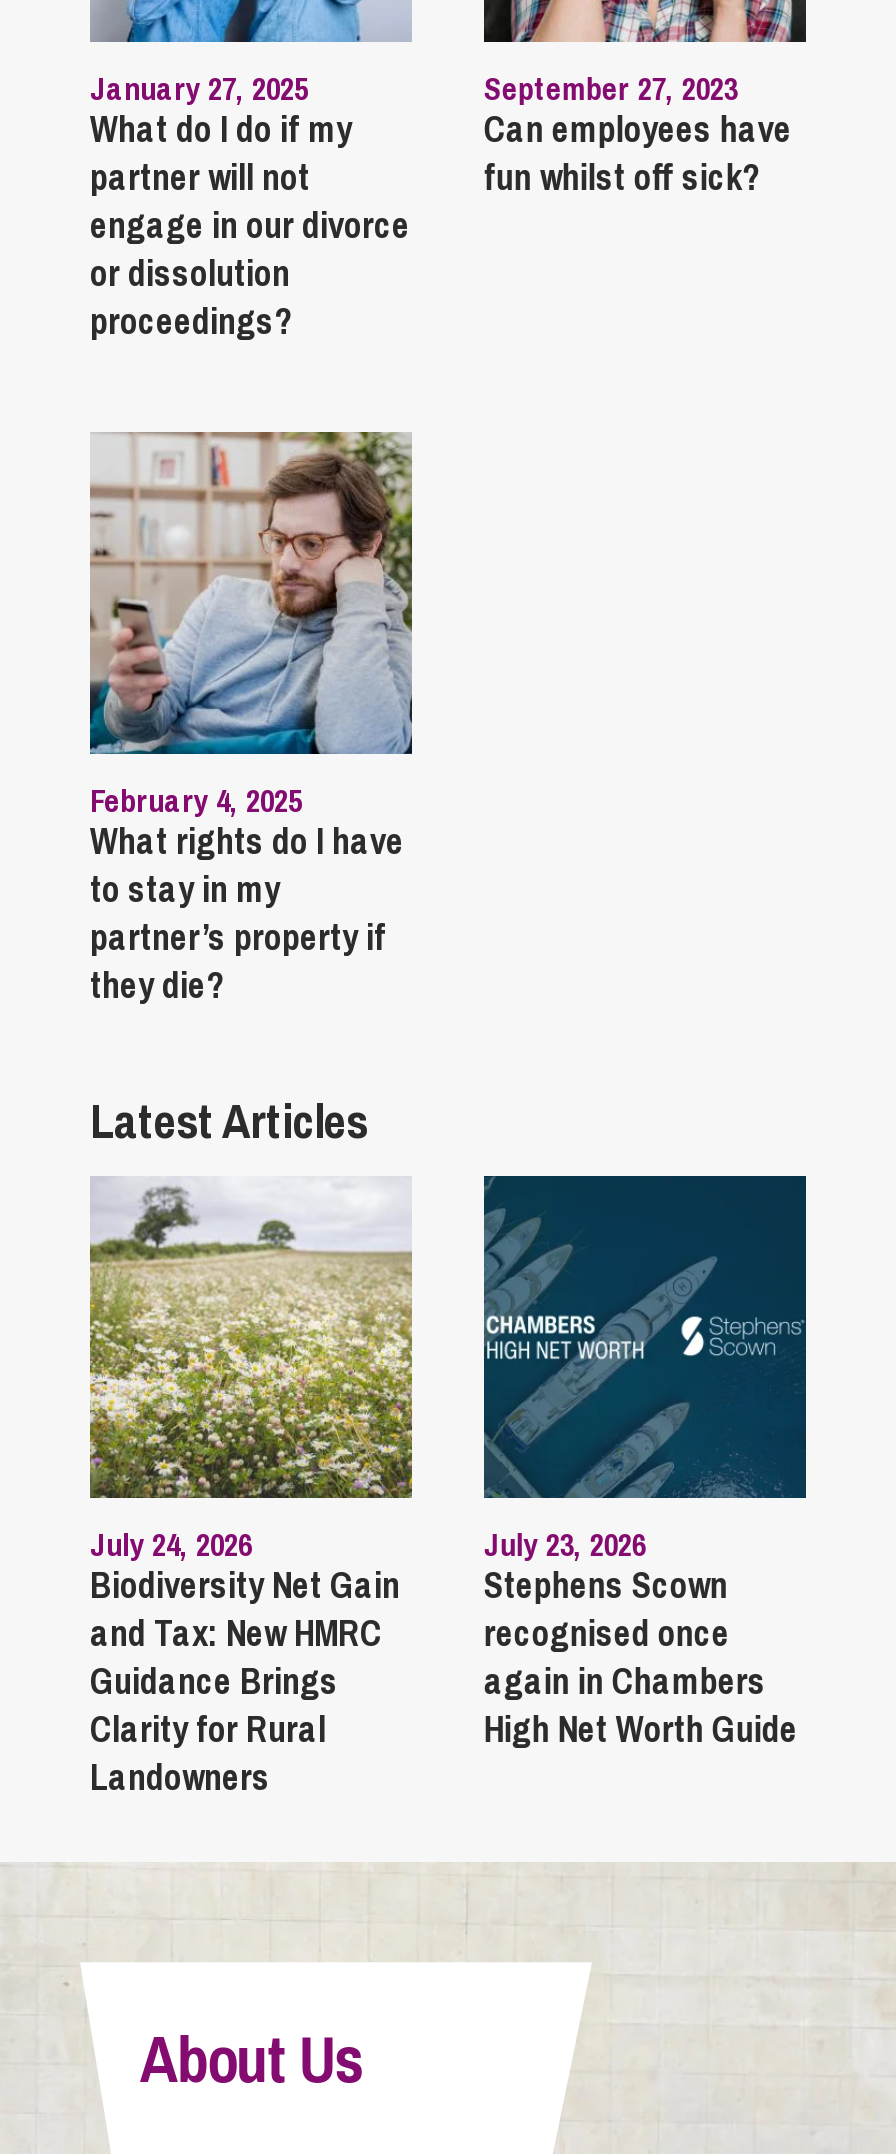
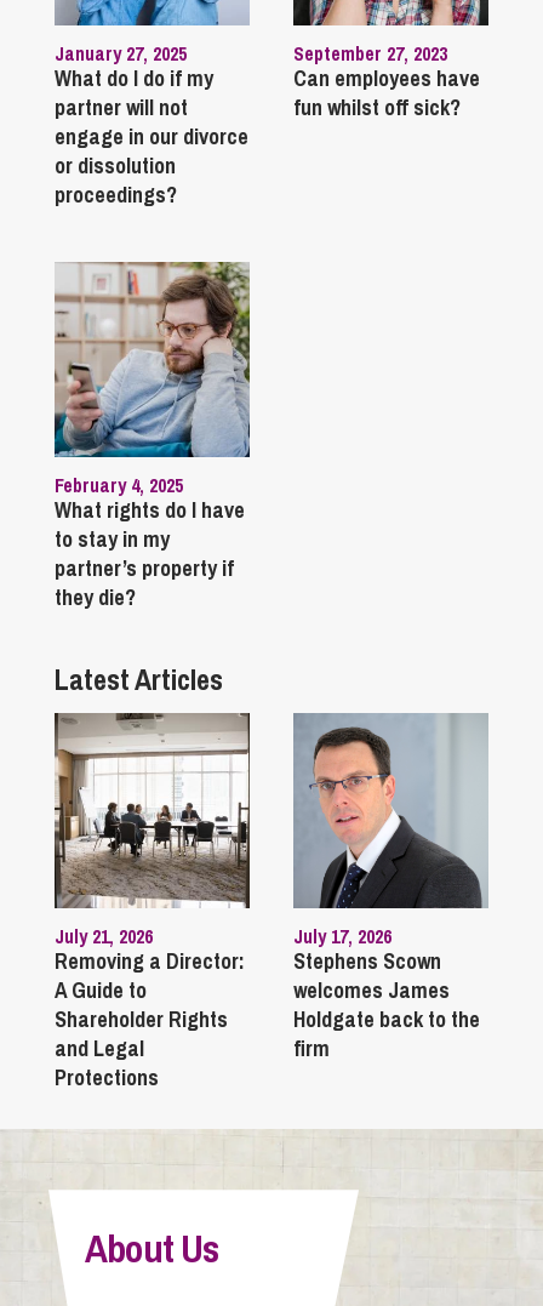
[88,1176,414,1802] [image] | July 24, 2026 | Biodiversity Net Gain | and Tax: New HMRC | Guidance Brings | Clarity for Rural | Landowners -> [53,712,251,1093] [image] | July 21, 2026 | Removing a Director: | A Guide to | Shareholder Rights | and Legal | Protections
[484,1174,808,1566] [image] | July 23, 2026 -> [293,713,488,950] [image] | July 17, 2026
[484,1608,806,1754] recognised once | again in Chambers | High Net Worth Guide -> [293,975,480,1064] welcomes James | Holdgate back to the | firm

